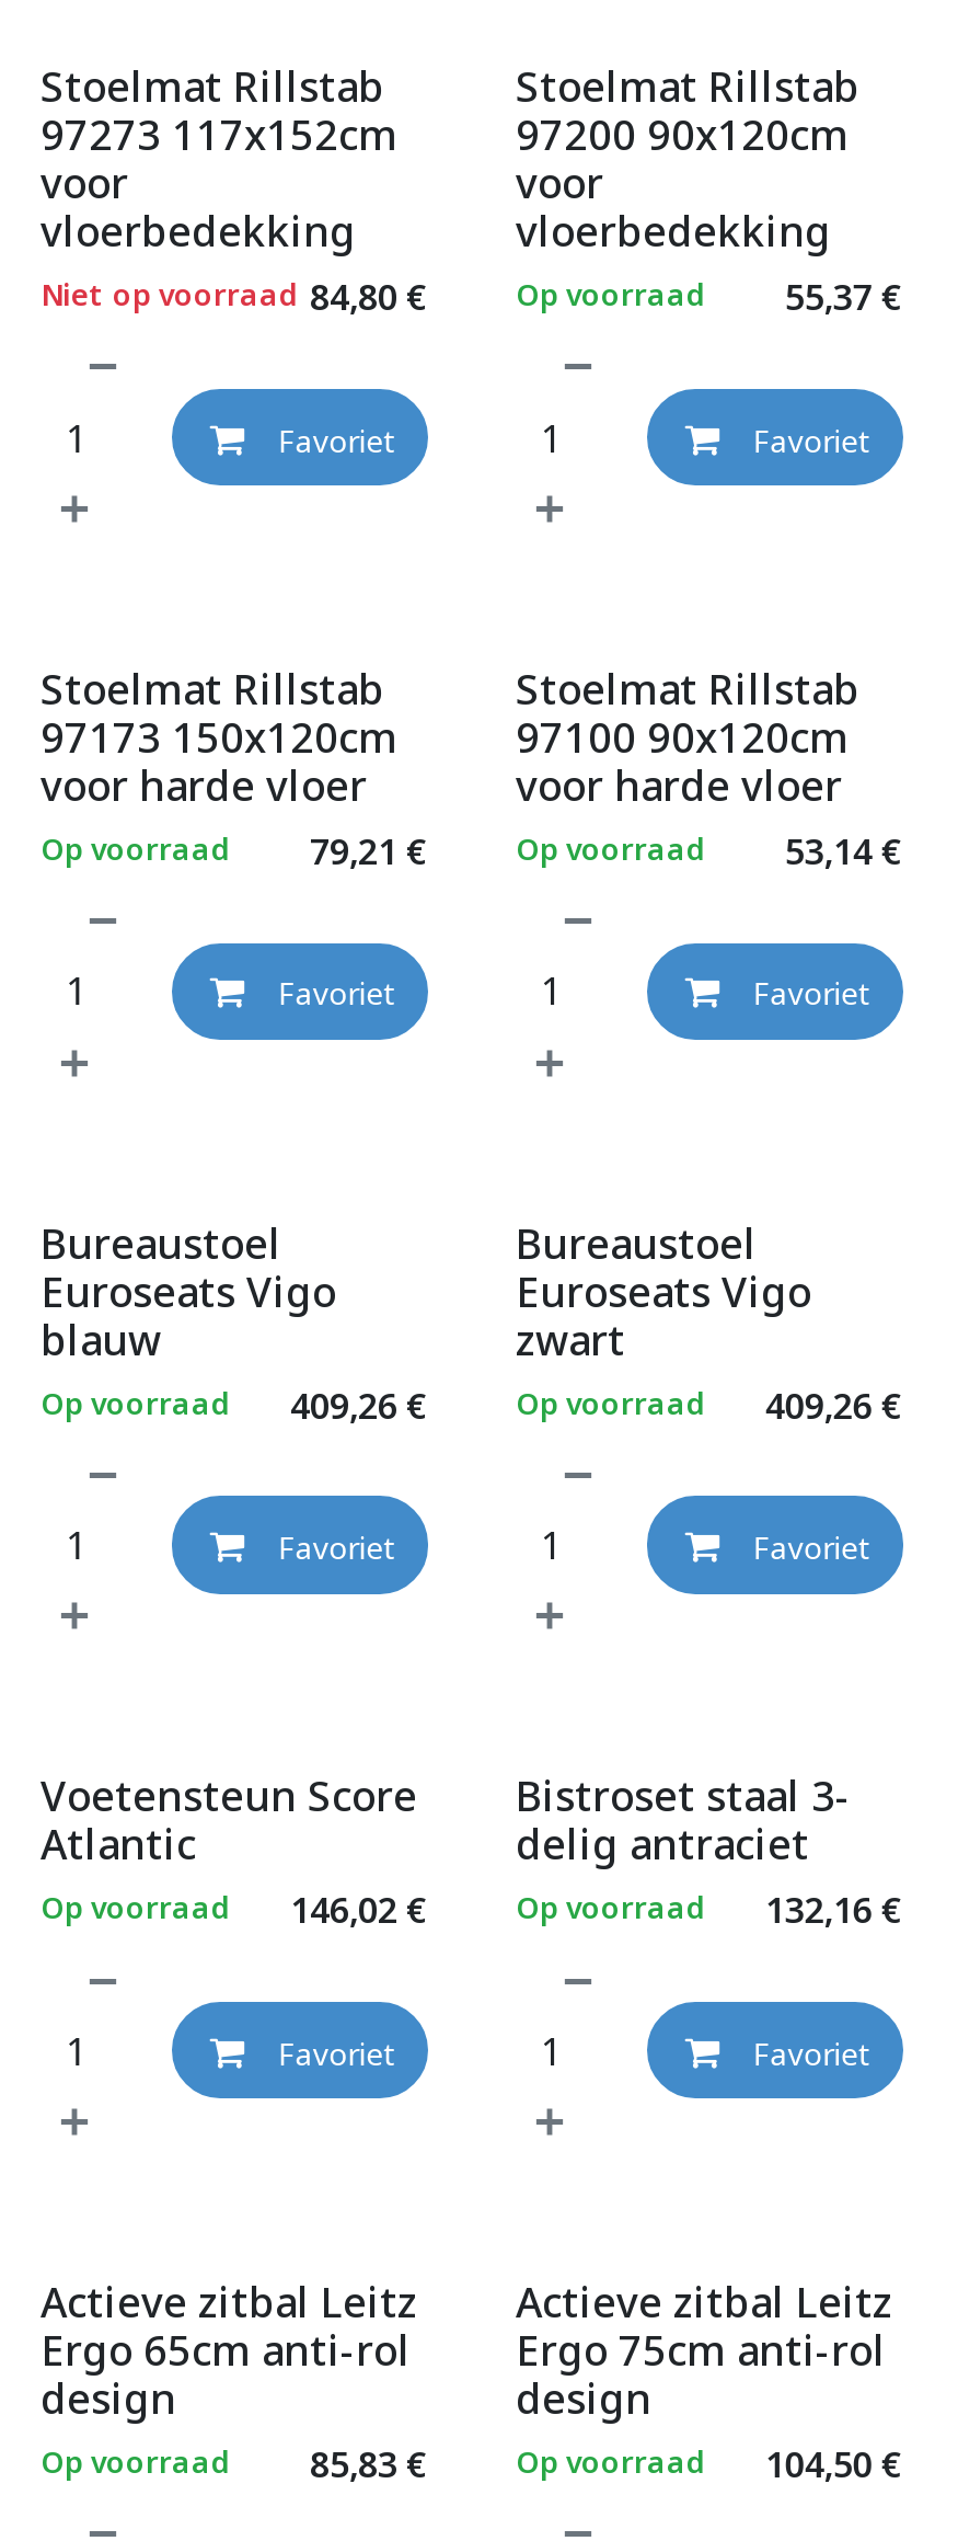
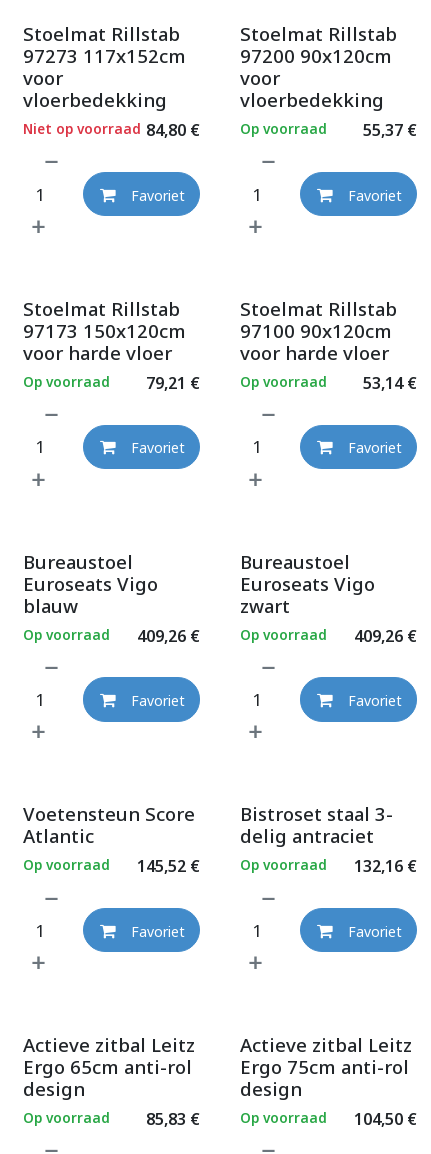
[41,1887,428,1935] Op voorraad 146,02 € -> [23,855,200,877] Op voorraad 145,52 €

